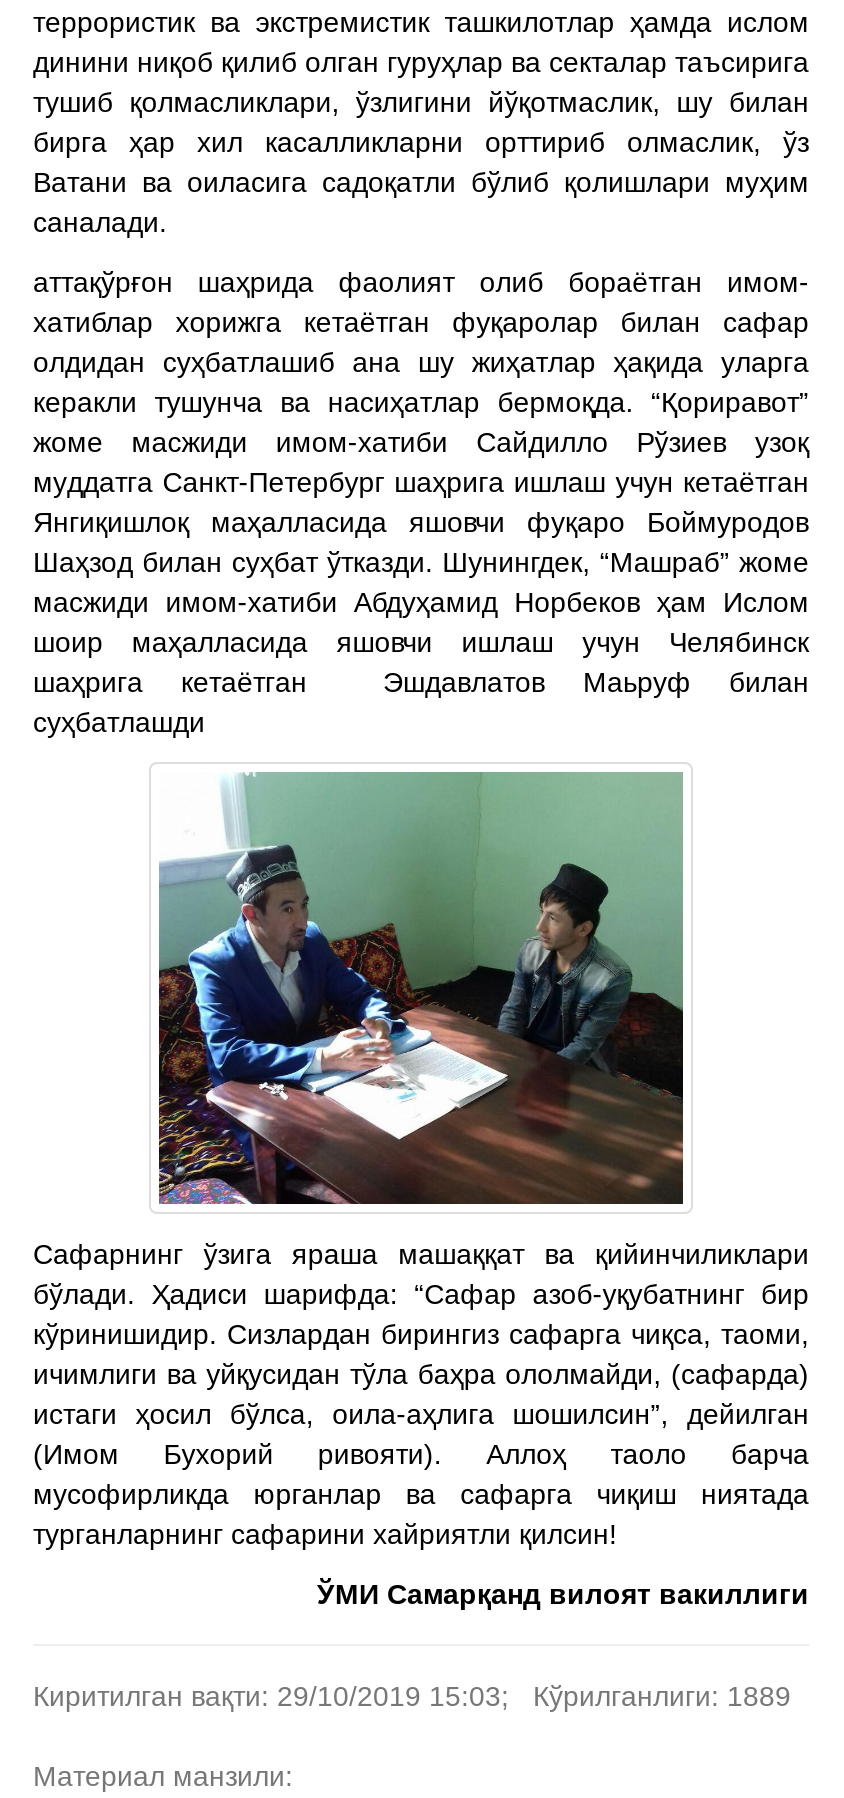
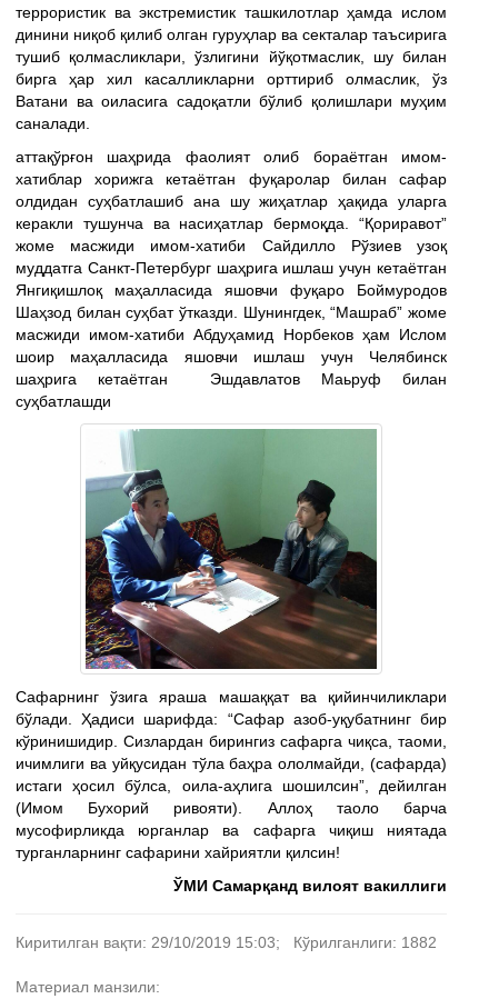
[33,1680,791,1712] Киритилган вақти: 29/10/2019 15:03; Кўрилганлиги: 1889 -> [16,934,437,951] Киритилган вақти: 29/10/2019 15:03; Кўрилганлиги: 1882

